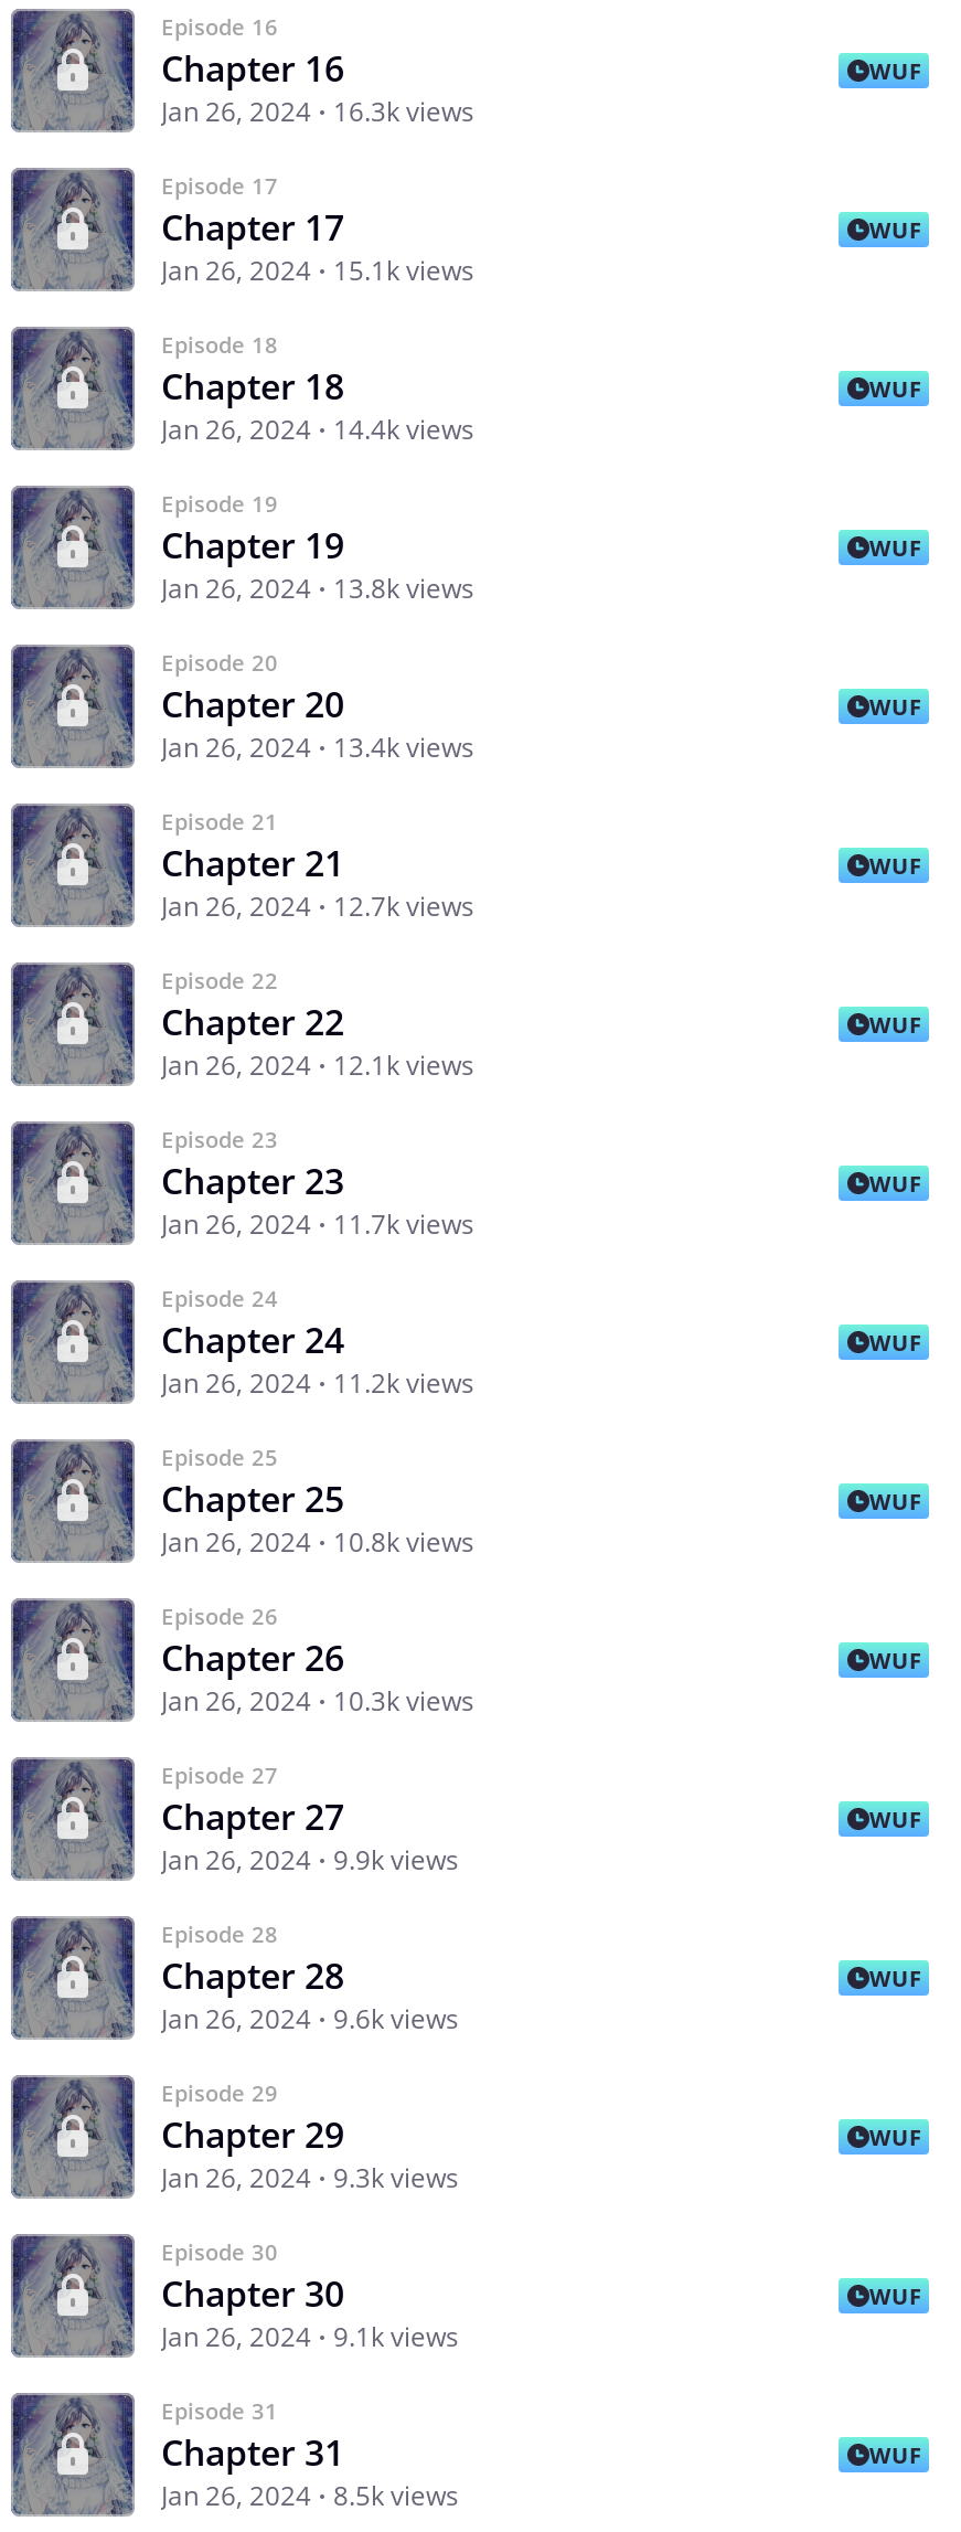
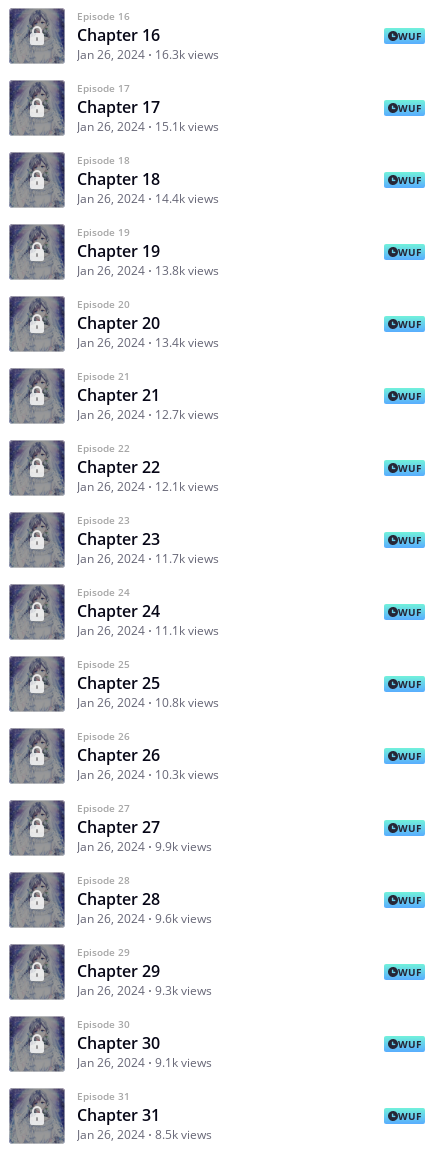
[161,1364,474,1402] Jan 26, 2024 11.2k views -> [77,622,219,639] Jan 26, 2024 11.1k views

